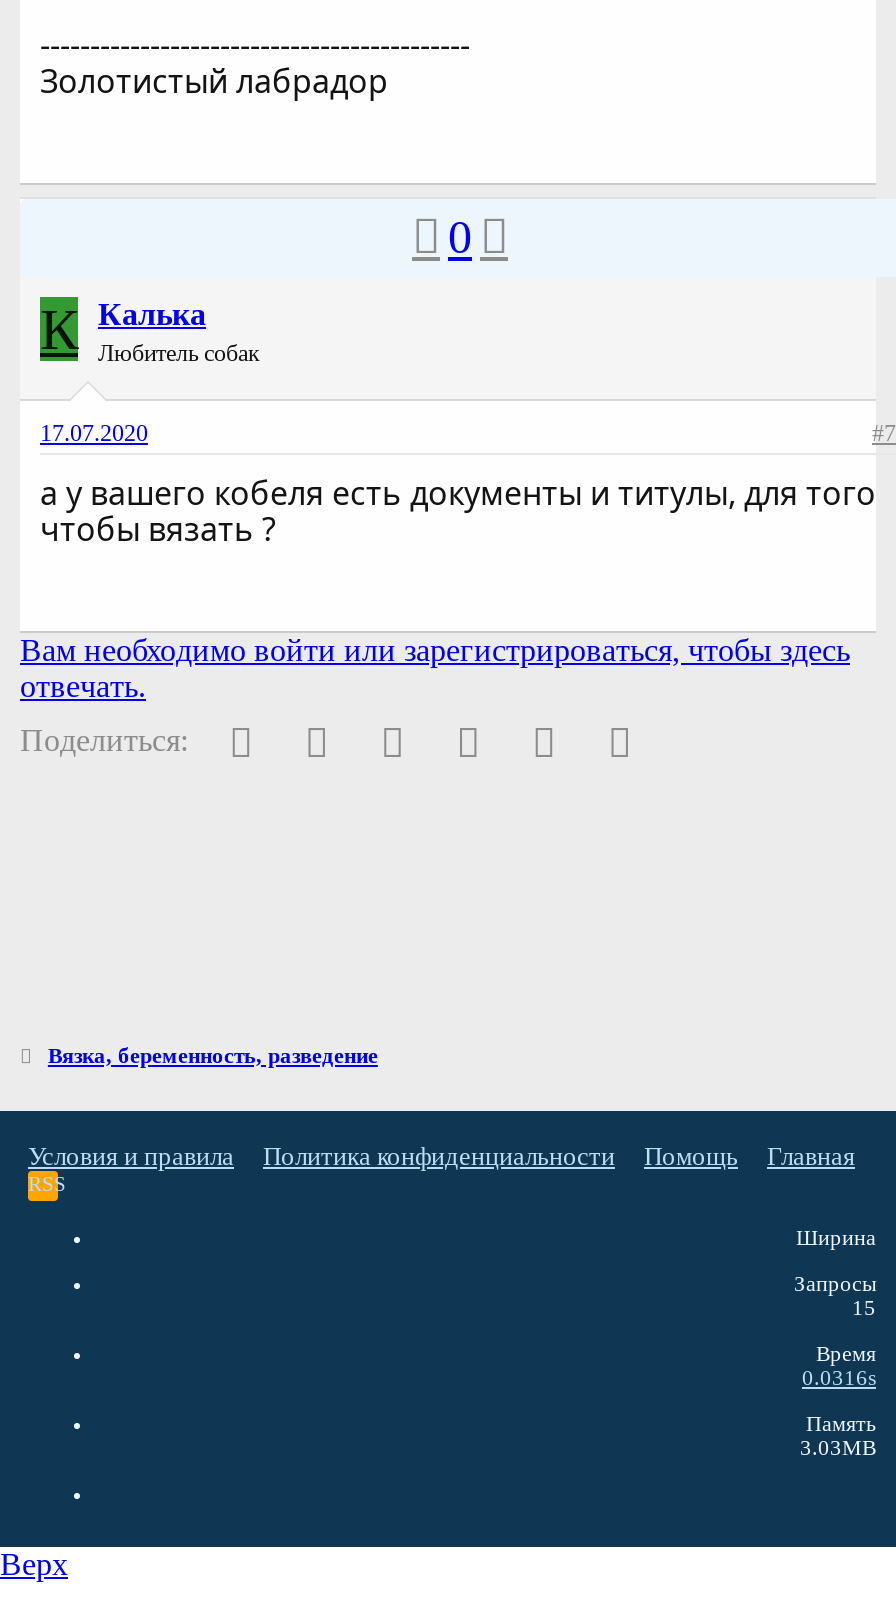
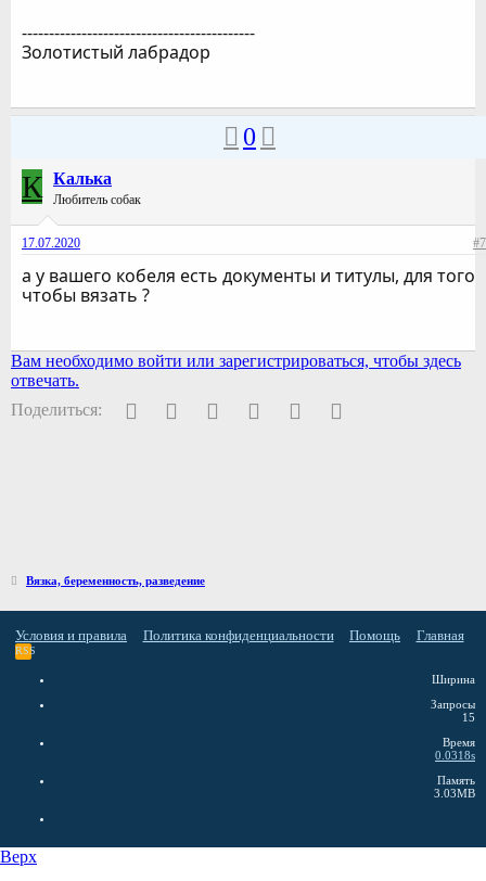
[802,1365,876,1389] 0.0316s -> [435,749,475,762] 0.0318s

